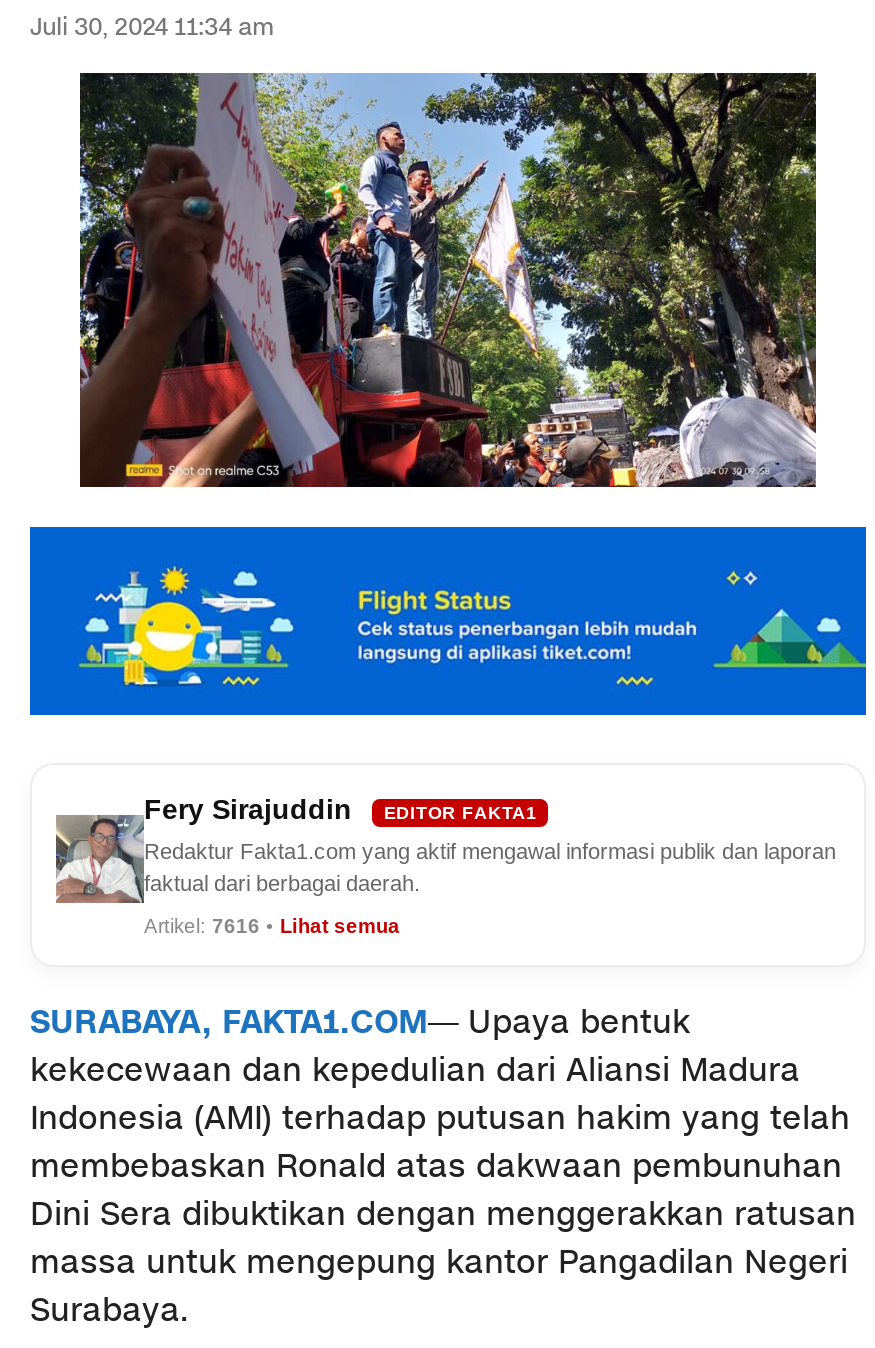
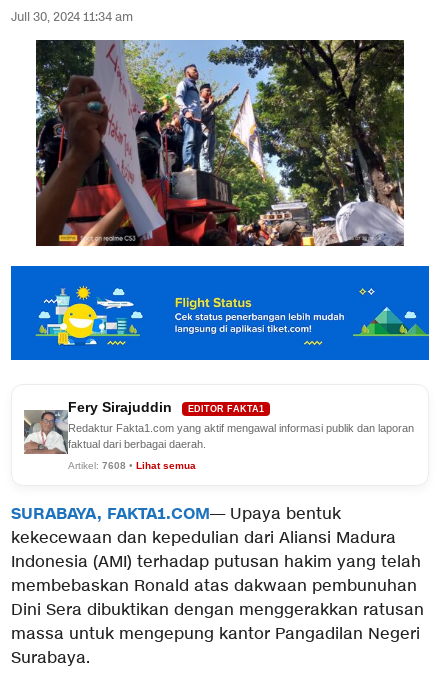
[144,915,400,937] Artikel: 7616 • Lihat semua -> [68,460,196,471] Artikel: 7608 • Lihat semua

